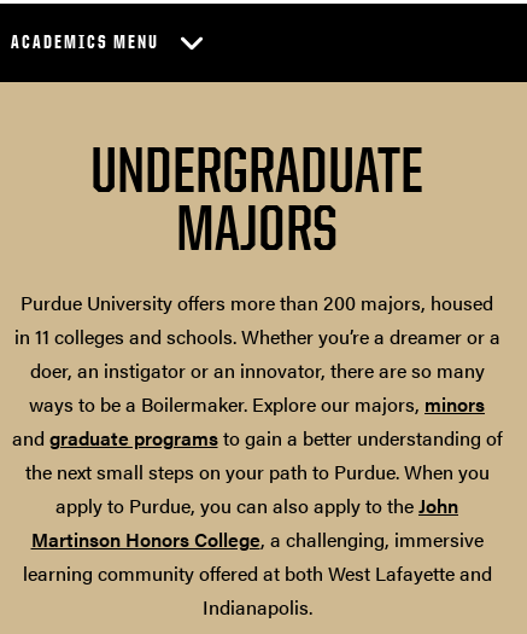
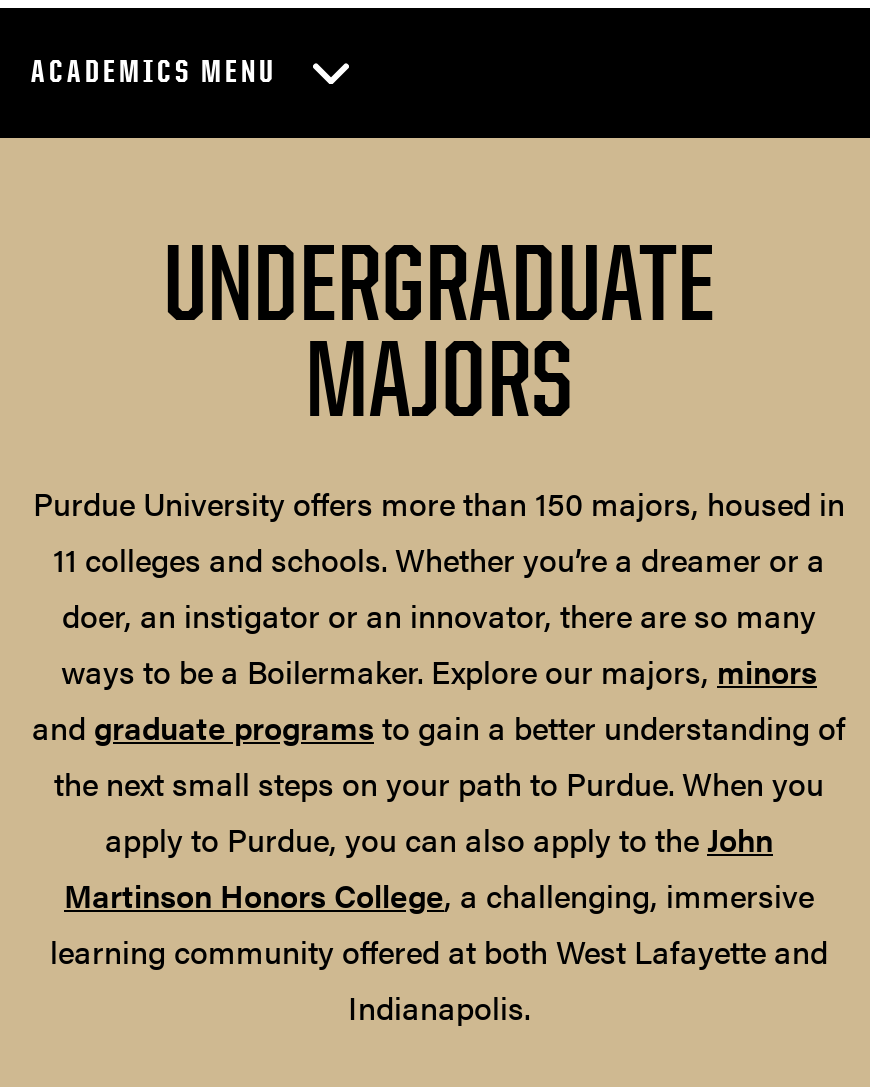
[14,289,500,350] Purdue University offers more than 200 majors, housed | in 11 colleges and schools. Whether you’re a dreamer or a -> [33,480,845,582] Purdue University offers more than 150 majors, housed in | 11 colleges and schools. Whether you’re a dreamer or a

